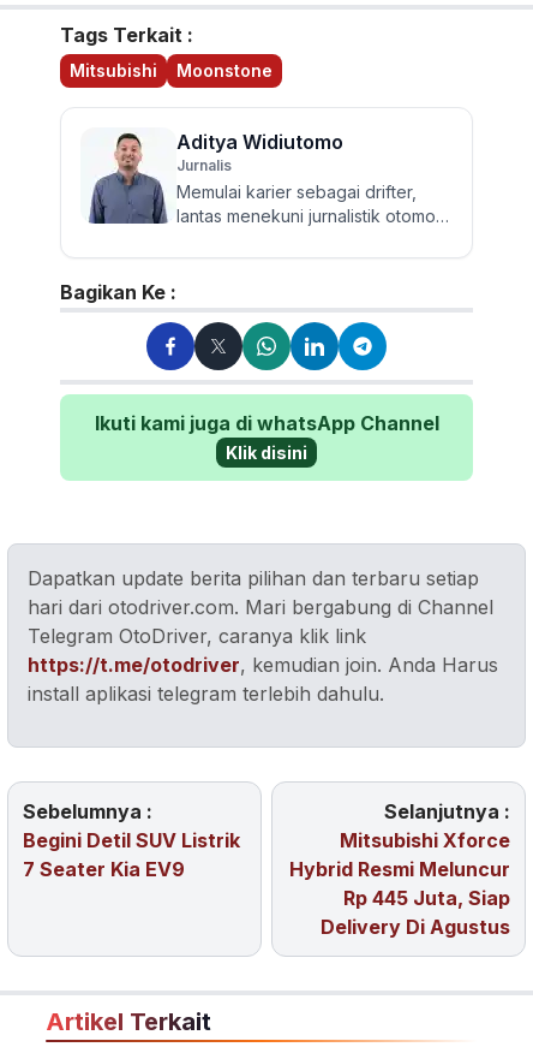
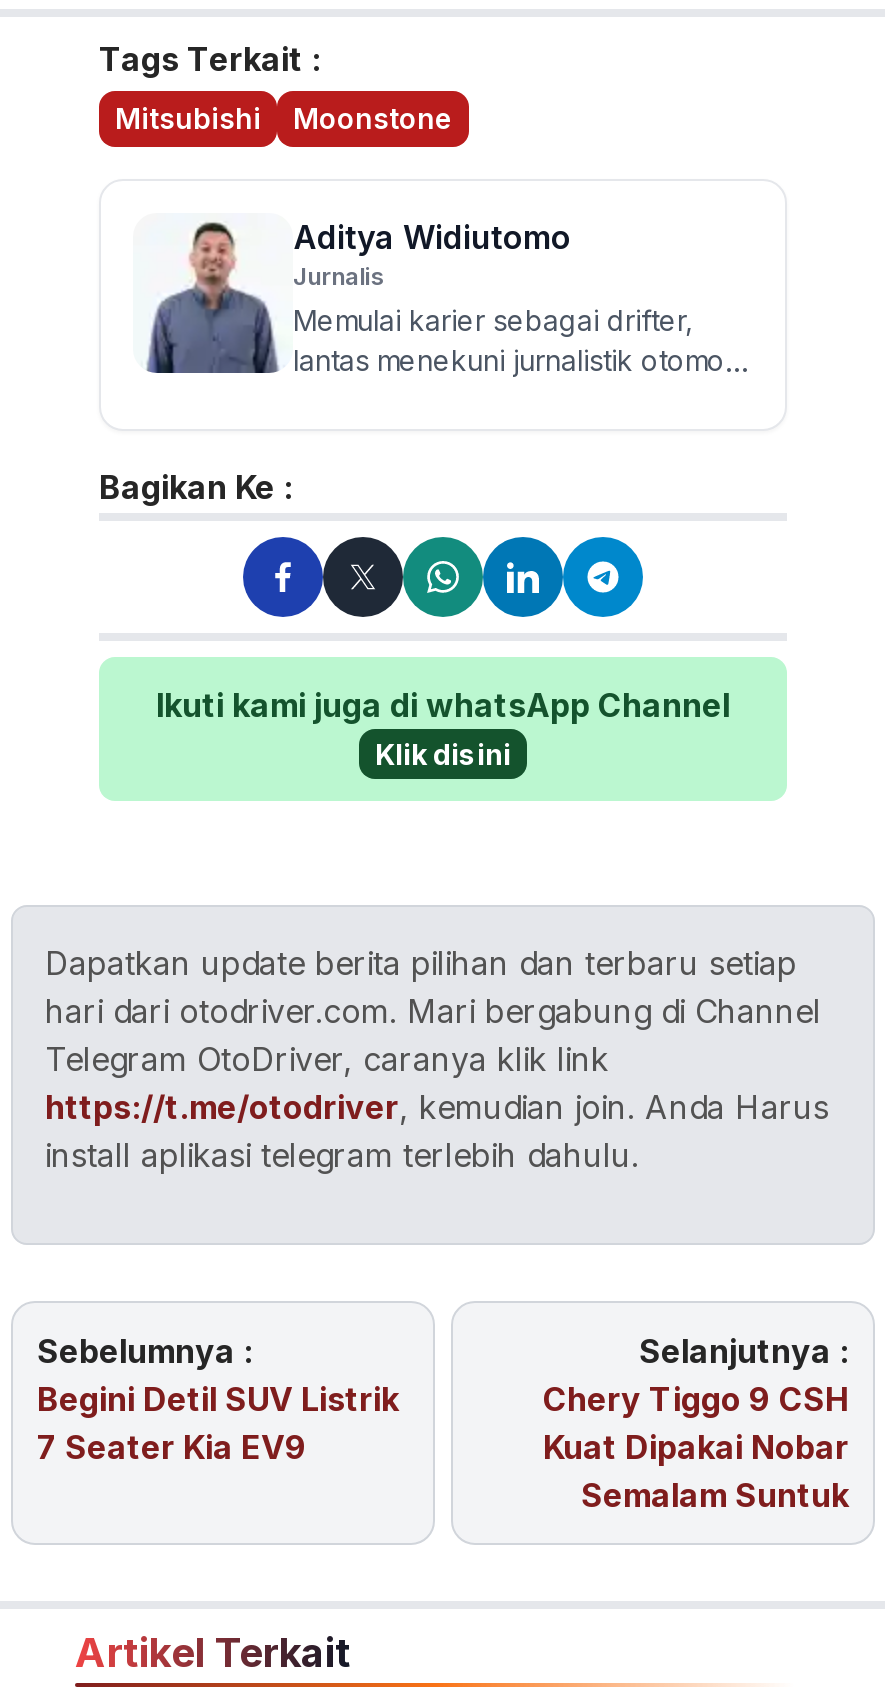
[289,828,510,939] Mitsubishi Xforce | Hybrid Resmi Meluncur | Rp 445 Juta, Siap | Delivery Di Agustus -> [543,1380,849,1516] Chery Tiggo 9 CSH | Kuat Dipakai Nobar | Semalam Suntuk

